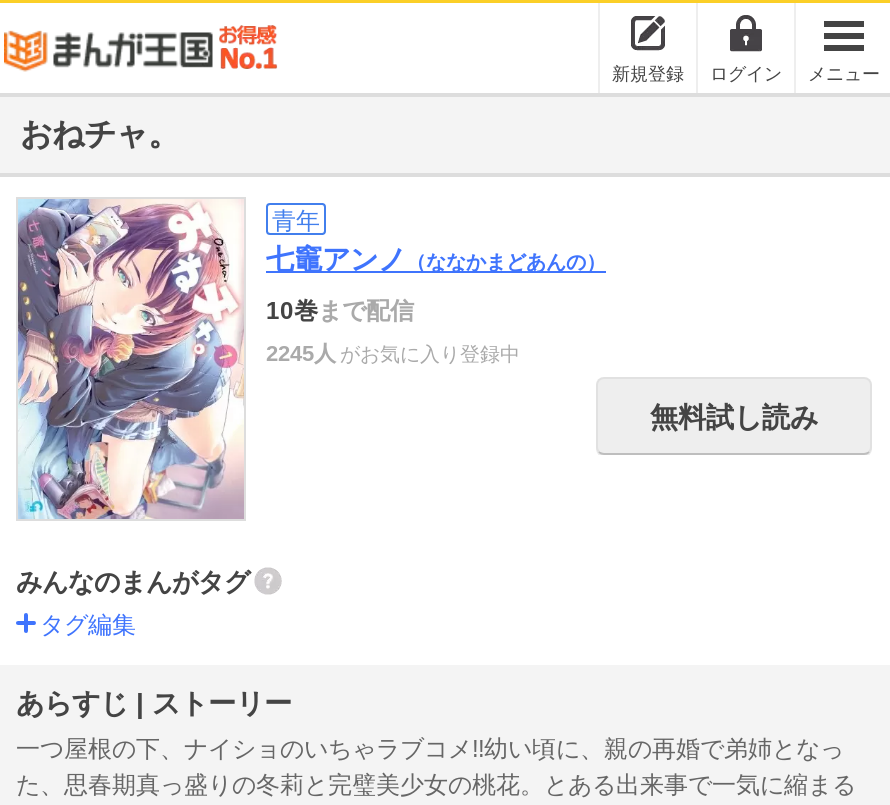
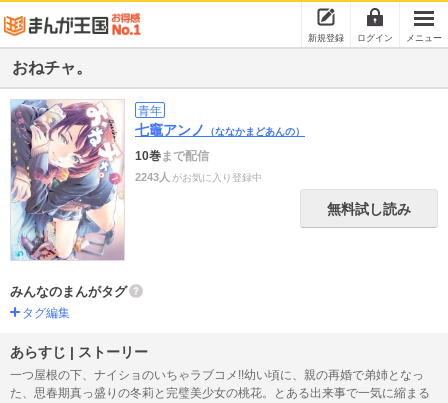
[266,341,520,365] 2245人 がお気に入り登録中 -> [135,171,262,183] 2243人 がお気に入り登録中

